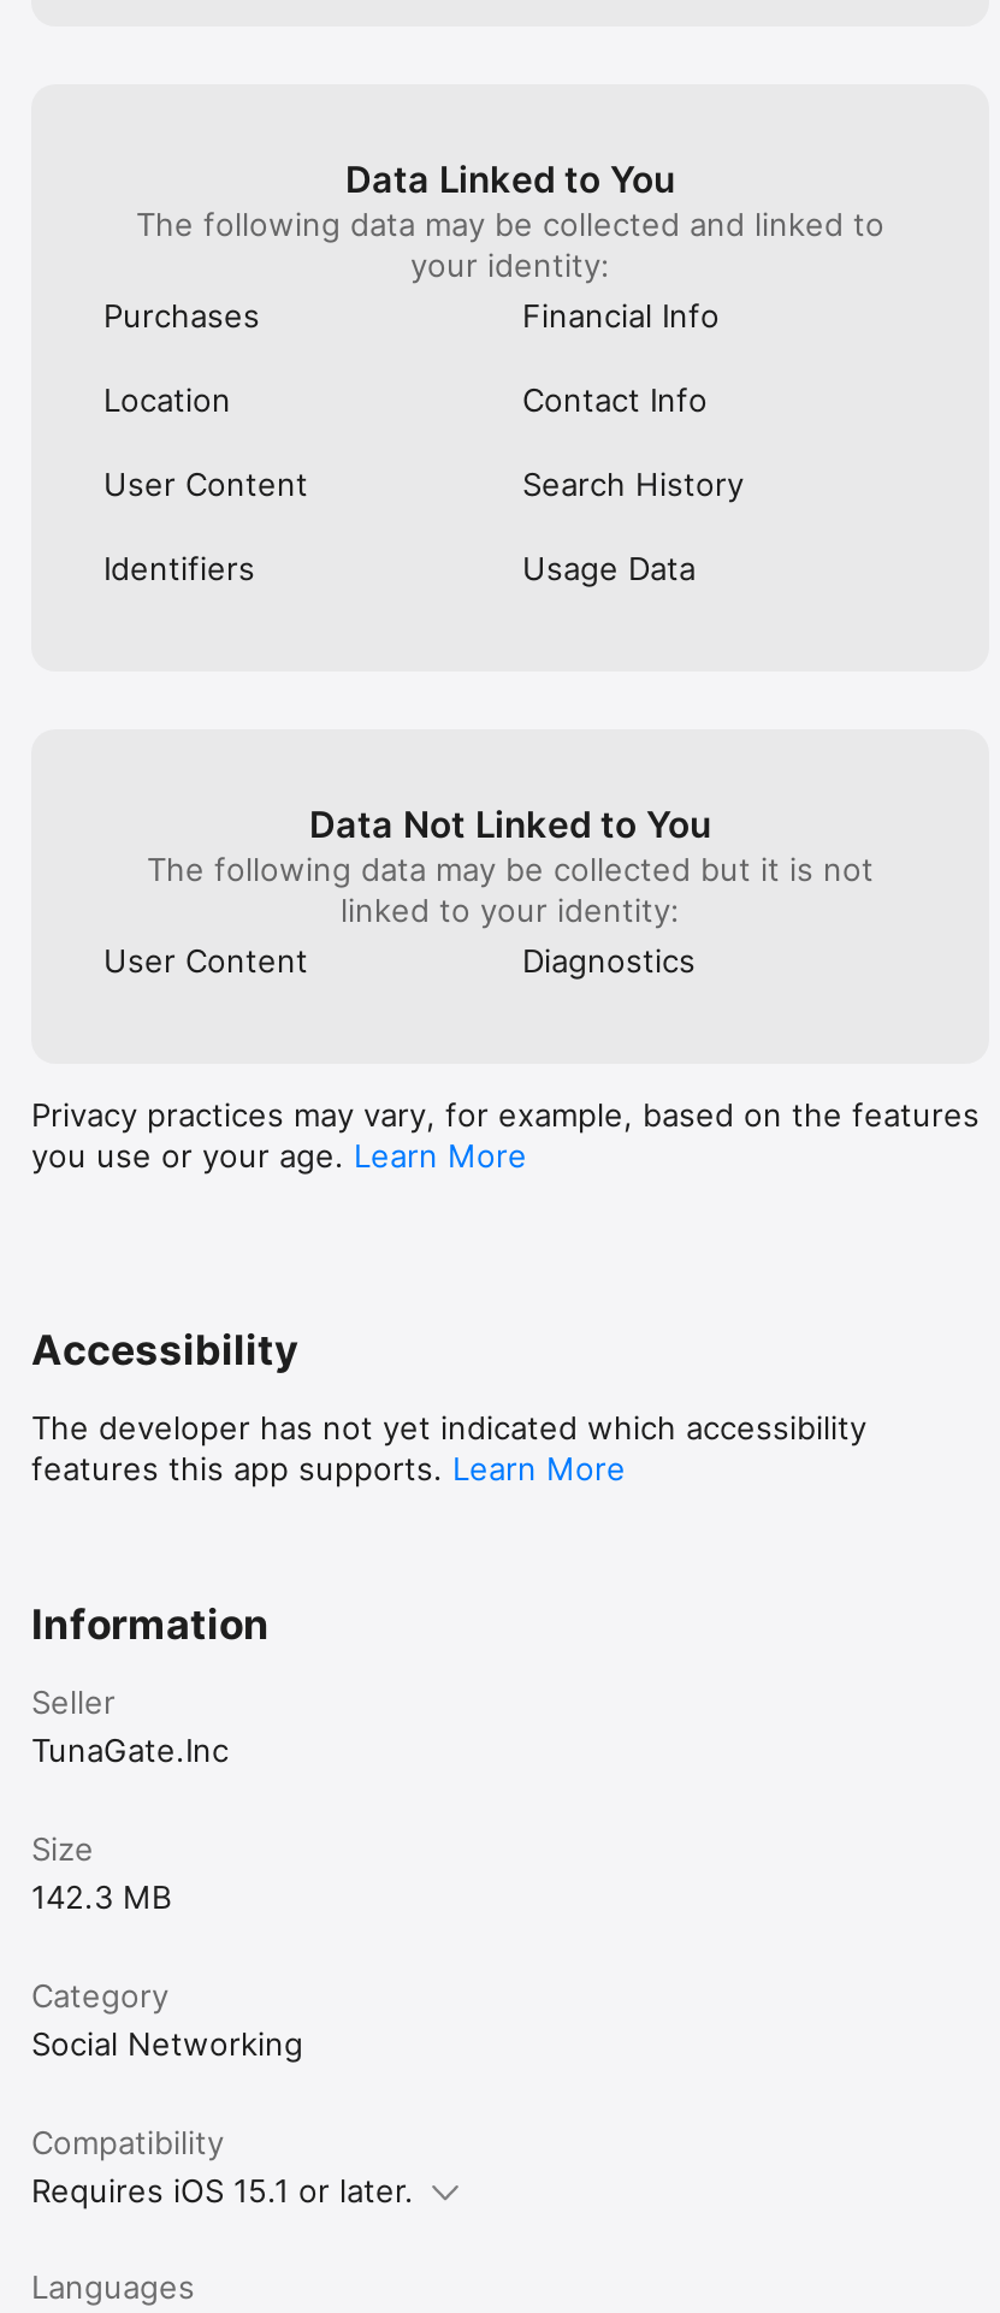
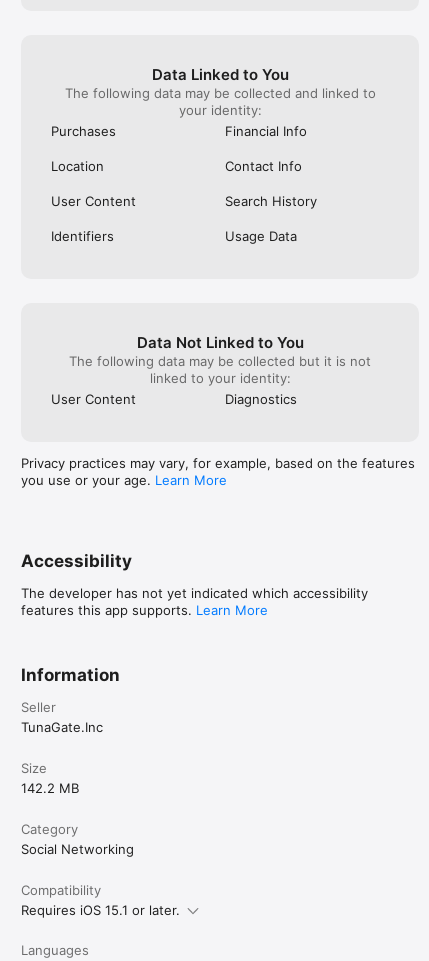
[31,1877,171,1915] 142.3 MB -> [21,780,79,796] 142.2 MB

